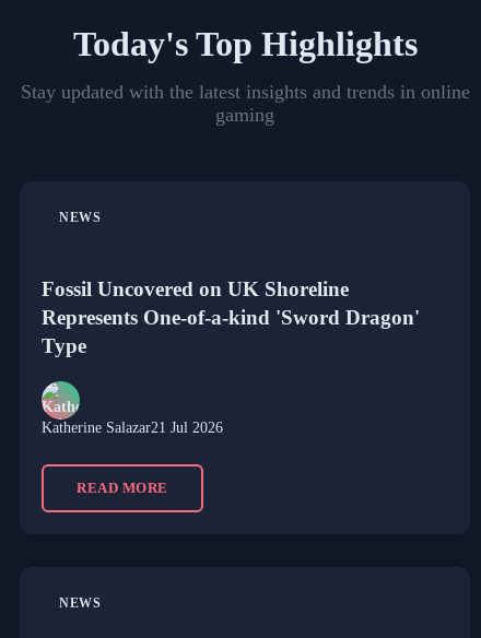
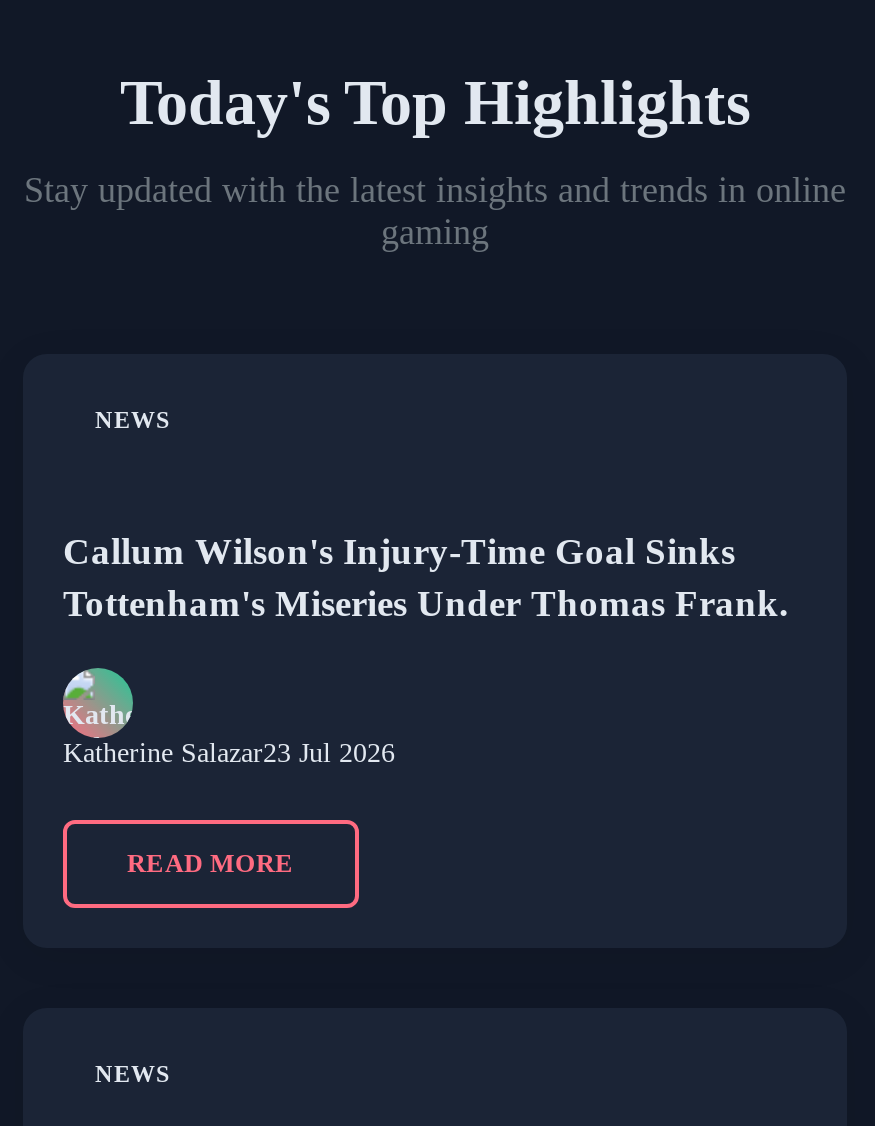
[42,278,420,357] Fossil Uncovered on UK Shoreline | Represents One-of-a-kind 'Sword Dragon' | Type -> [63,530,789,624] Callum Wilson's Injury-Time Goal Sinks | Tottenham's Miseries Under Thomas Frank.
[42,419,223,436] Katherine Salazar21 Jul 2026 -> [63,738,395,768] Katherine Salazar23 Jul 2026

